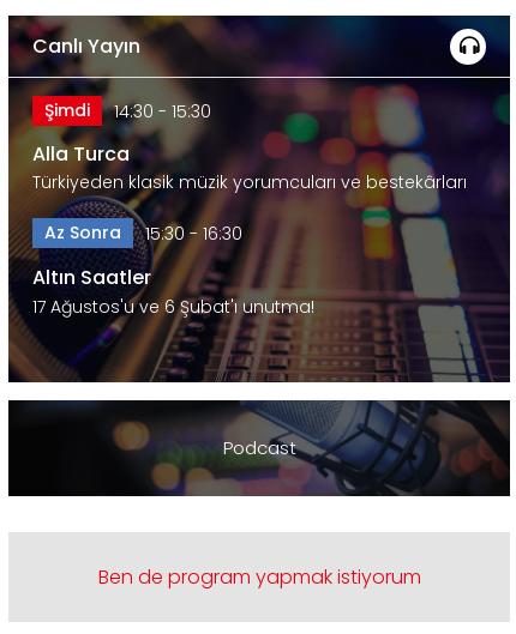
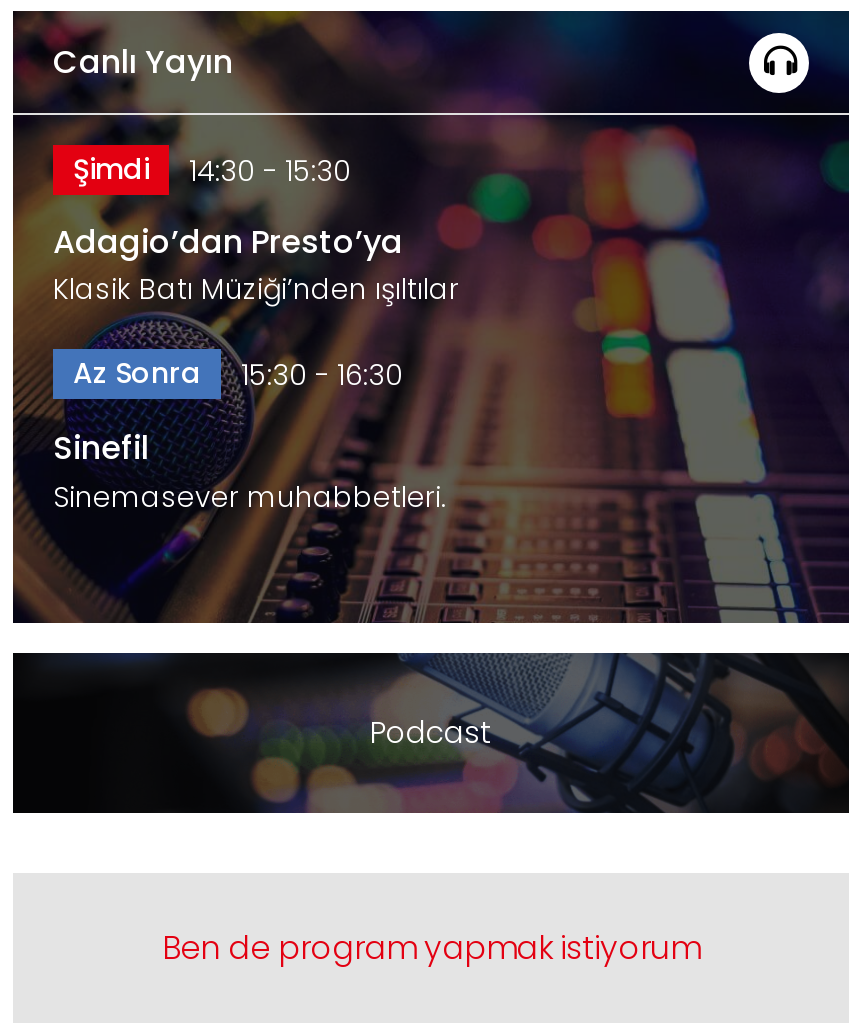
[32,141,467,195] Alla Turca | Türkiyeden klasik müzik yorumcuları ve bestekârları -> [53,220,459,310] Adagio’dan Presto’ya | Klasik Batı Müziği’nden ışıltılar
[32,264,314,319] Altın Saatler | 17 Ağustos'u ve 6 Şubat'ı unutma! -> [53,426,447,518] Sinefil | Sinemasever muhabbetleri.

